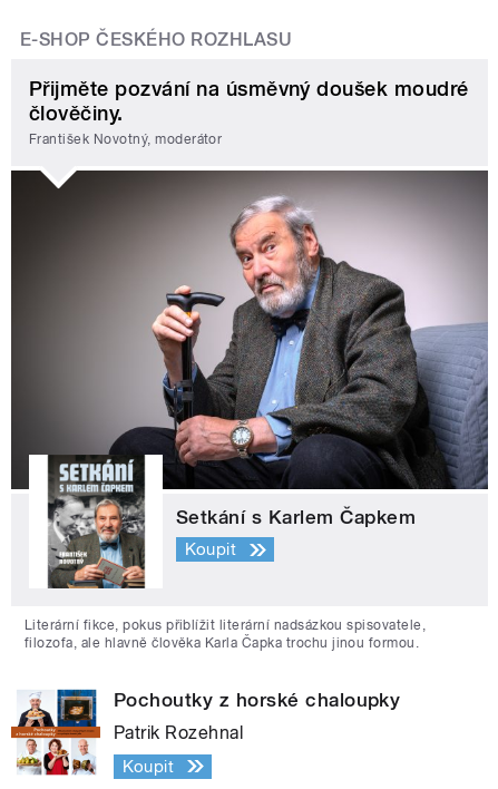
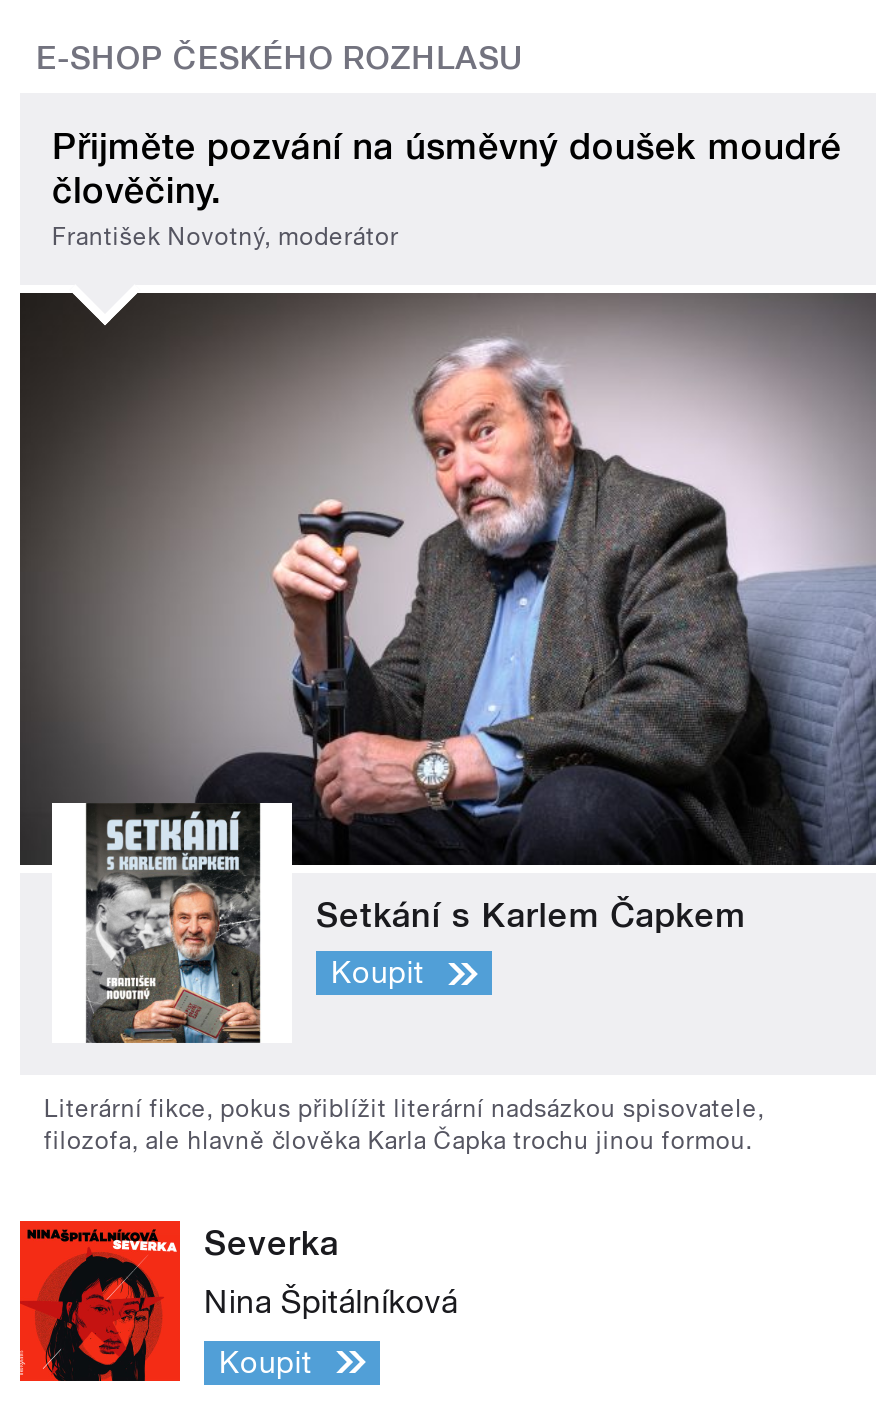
[11,688,401,777] [image] | Pochoutky z horské chaloupky -> [18,1219,339,1383] [image] | Severka
[114,722,243,743] Patrik Rozehnal -> [204,1282,458,1320] Nina Špitálníková

